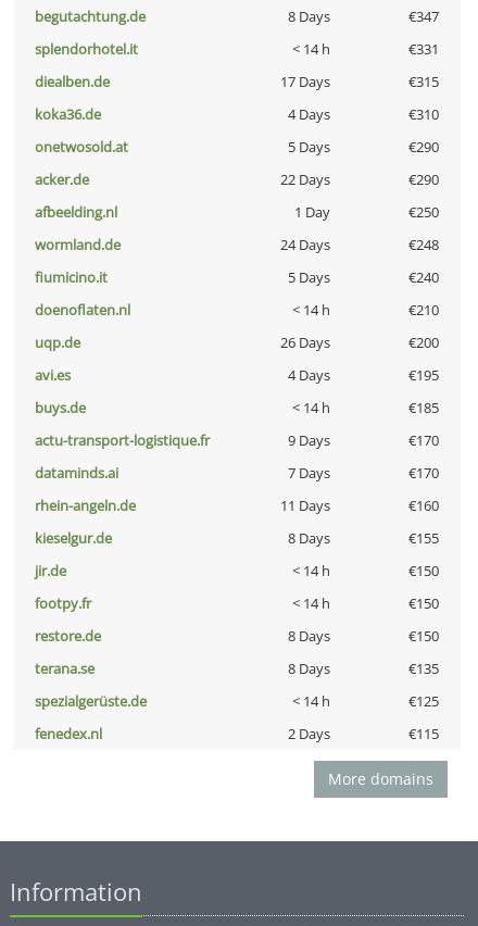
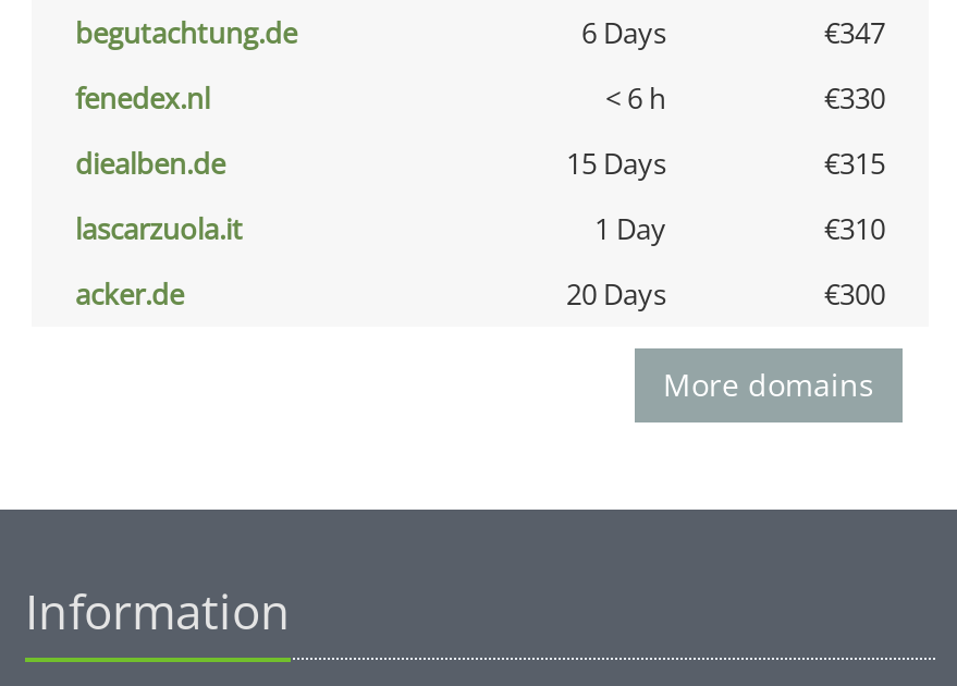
[287,7,330,26] 8 Days -> [581,13,666,52] 6 Days
[35,39,439,59] splendorhotel.it | < 14 h | €331 -> [75,78,885,118] fenedex.nl | < 6 h | €330
[280,72,330,91] 17 Days -> [566,144,666,183] 15 Days
[35,104,330,124] koka36.de | 4 Days -> [75,209,666,248] lascarzuola.it | 1 Day
[35,137,439,157] onetwosold.at | 5 Days | €290 -> none
[35,170,439,743] 22 Days | €290 | afbeelding.nl | 1 Day | €250 | wormland.de | 24 Days | €248 | fiumicino.it | 5 Days | €240 | doenoflaten.nl | < 14 h | €210 | uqp.de | 26 Days | €200 | avi.es | 4 Days | €195 | buys.de | < 14 h | €185 | actu-transport-logistique.fr | 9 Days | €170 | dataminds.ai | 7 Days | €170 | rhein-angeln.de | 11 Days | €160 | kieselgur.de | 8 Days | €155 | jir.de | < 14 h | €150 | footpy.fr | < 14 h | €150 | restore.de | 8 Days | €150 | terana.se | 8 Days | €135 | spezialgerüste.de | < 14 h | €125 | fenedex.nl | 2 Days | €115 -> [566,274,885,314] 20 Days | €300

